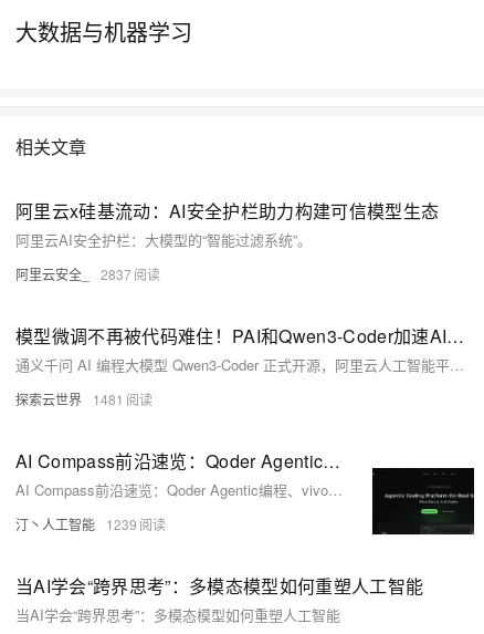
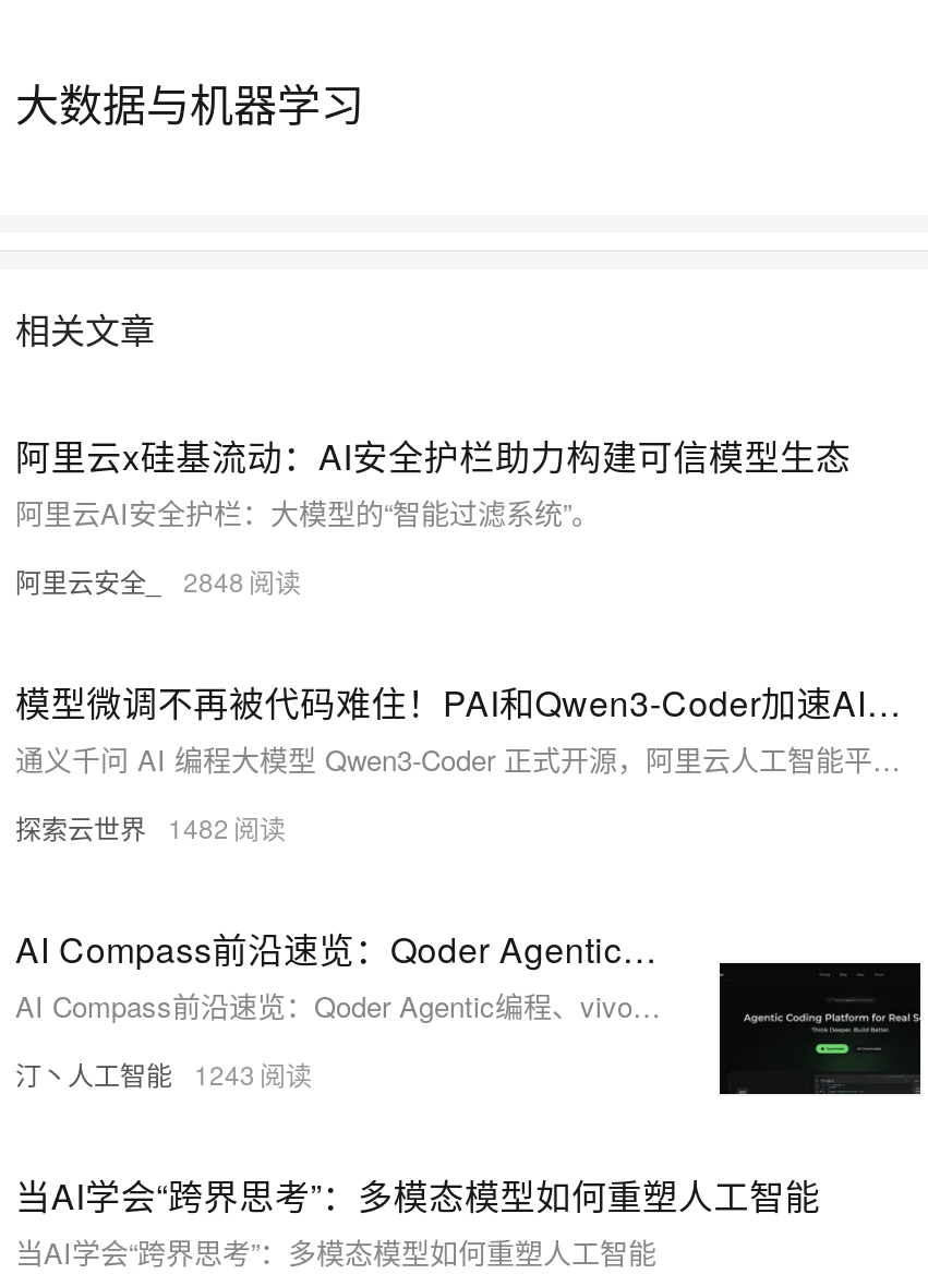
[15,264,131,283] 阿里云安全_ 2837 -> [15,561,244,598] 阿里云安全_ 2848
[15,389,124,408] 探索云世界 1481 -> [15,807,229,844] 探索云世界 1482
[15,514,137,533] 汀丶人工智能 1239 -> [15,1054,255,1091] 汀丶人工智能 1243

